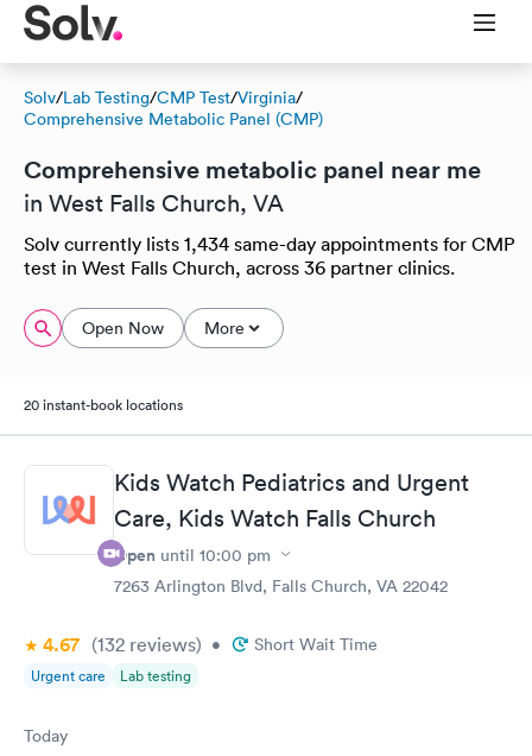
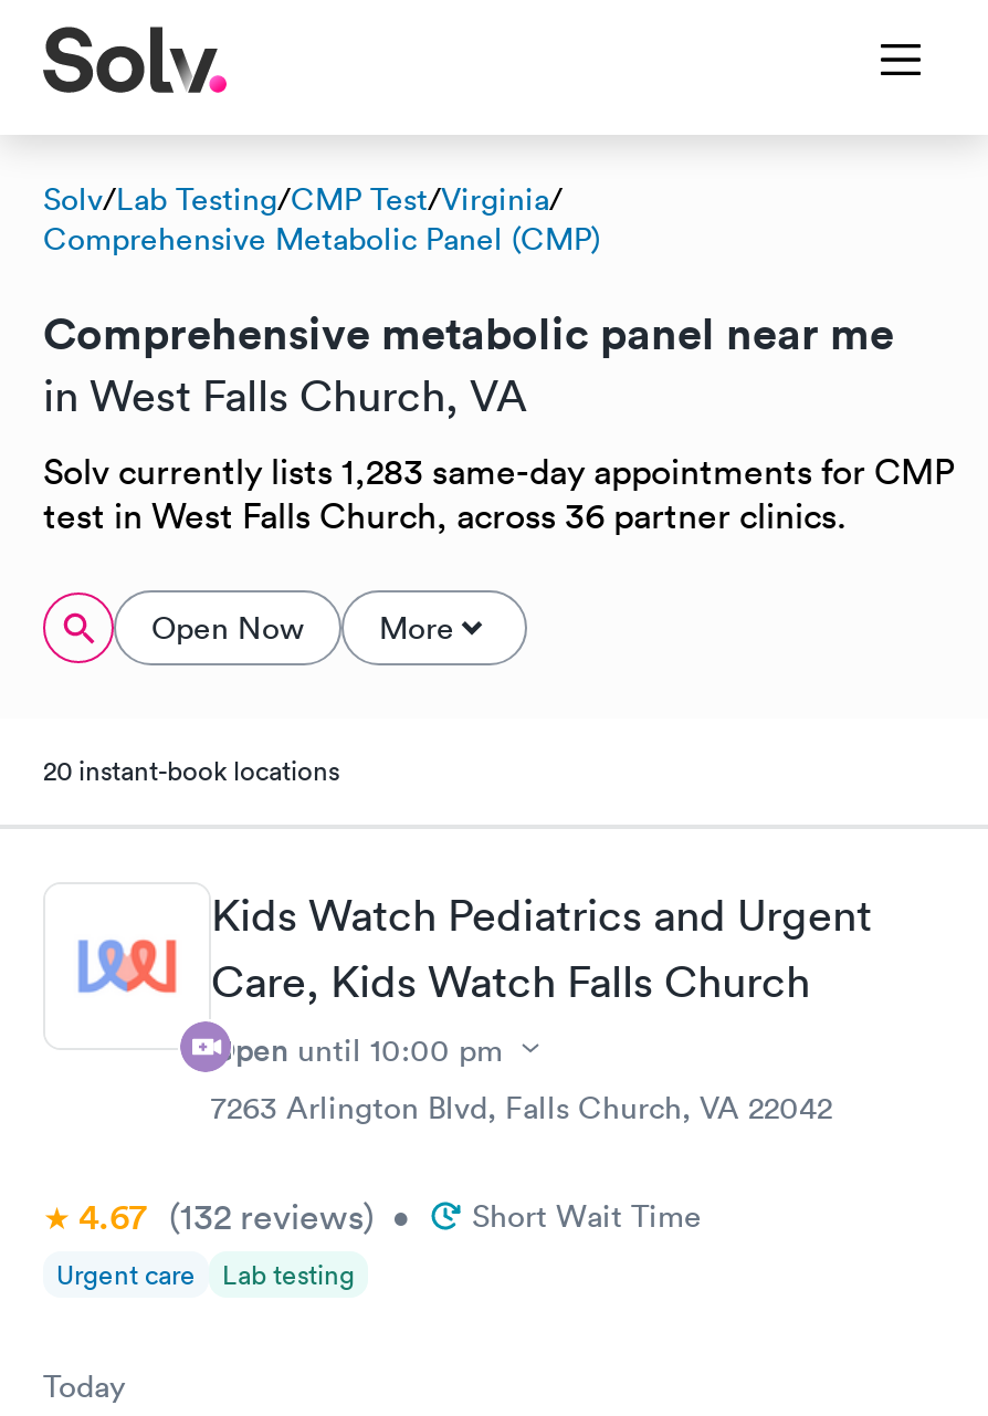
[24,232,515,256] Solv currently lists 1,434 same-day appointments for CMP -> [43,449,956,493] Solv currently lists 1,283 same-day appointments for CMP

